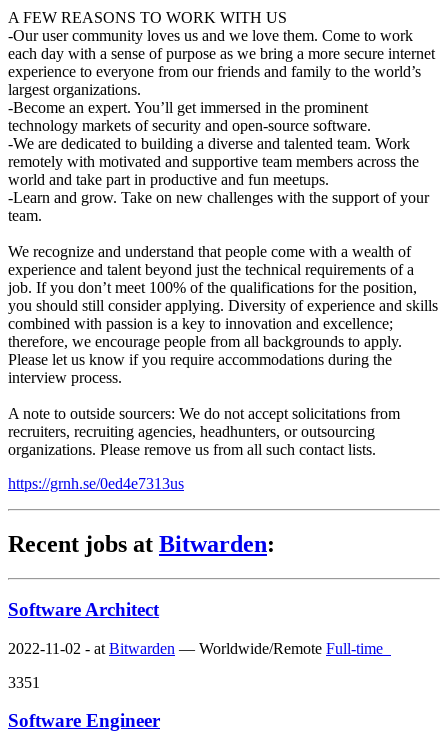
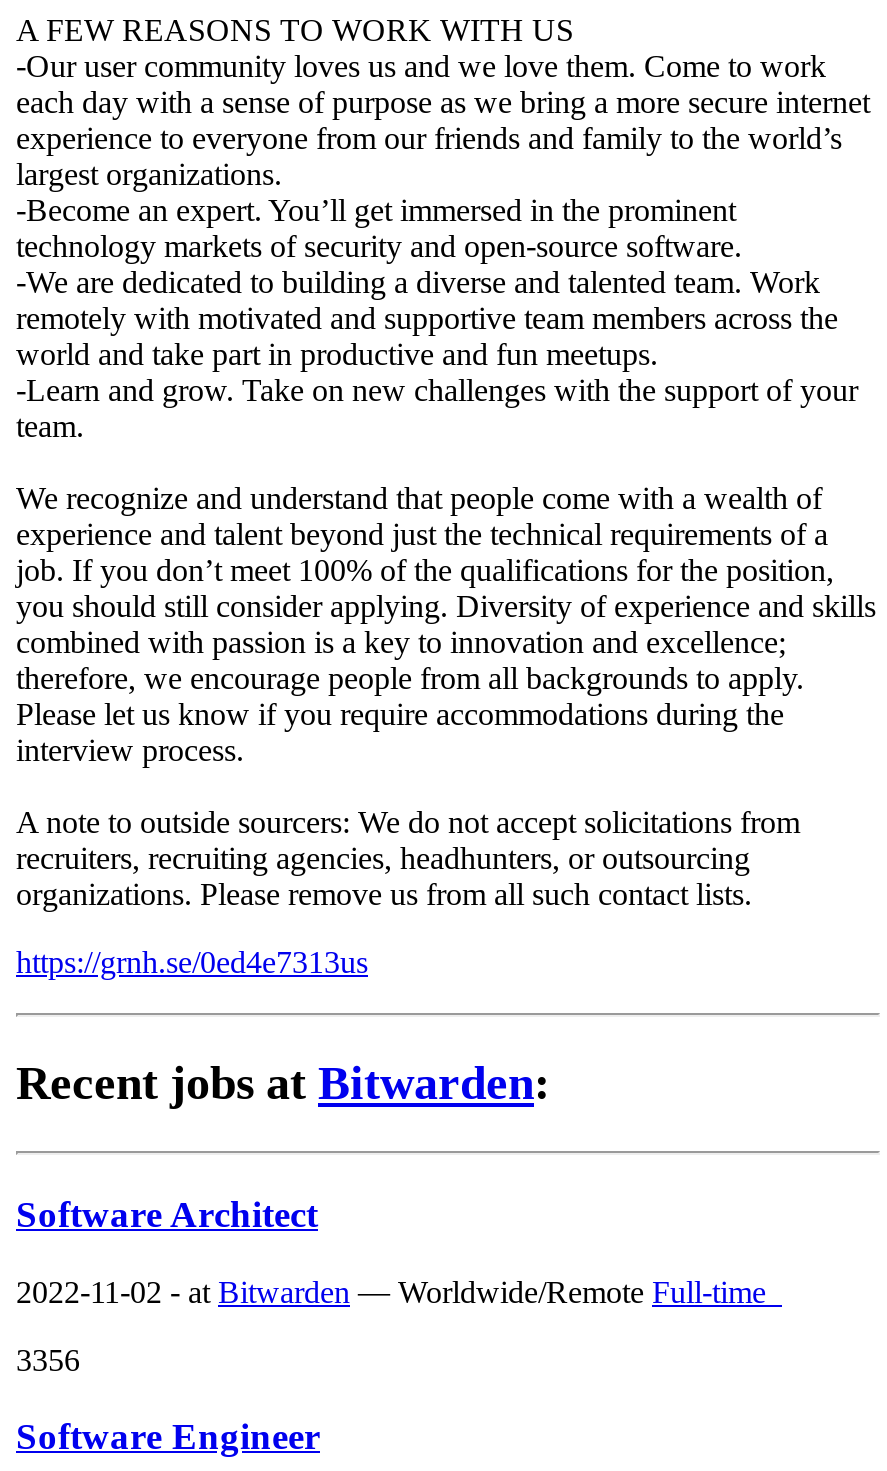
[8,674,40,691] 3351 -> [16,1342,80,1376] 3356

